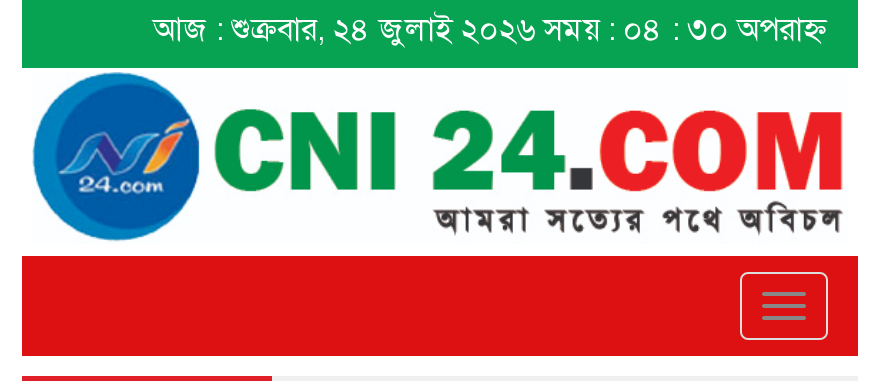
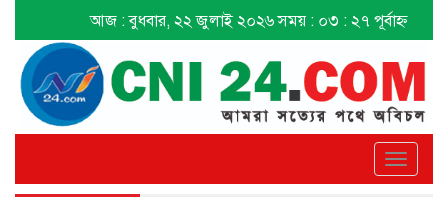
[153,10,827,50] আজ : শুক্রবার, ২৪ জুলাই ২০২৬ সময় : ০৪ : ৩০ অপরাহ্ন -> [90,11,408,31] আজ : বুধবার, ২২ জুলাই ২০২৬ সময় : ০৩ : ২৭ পূর্বাহ্ন

